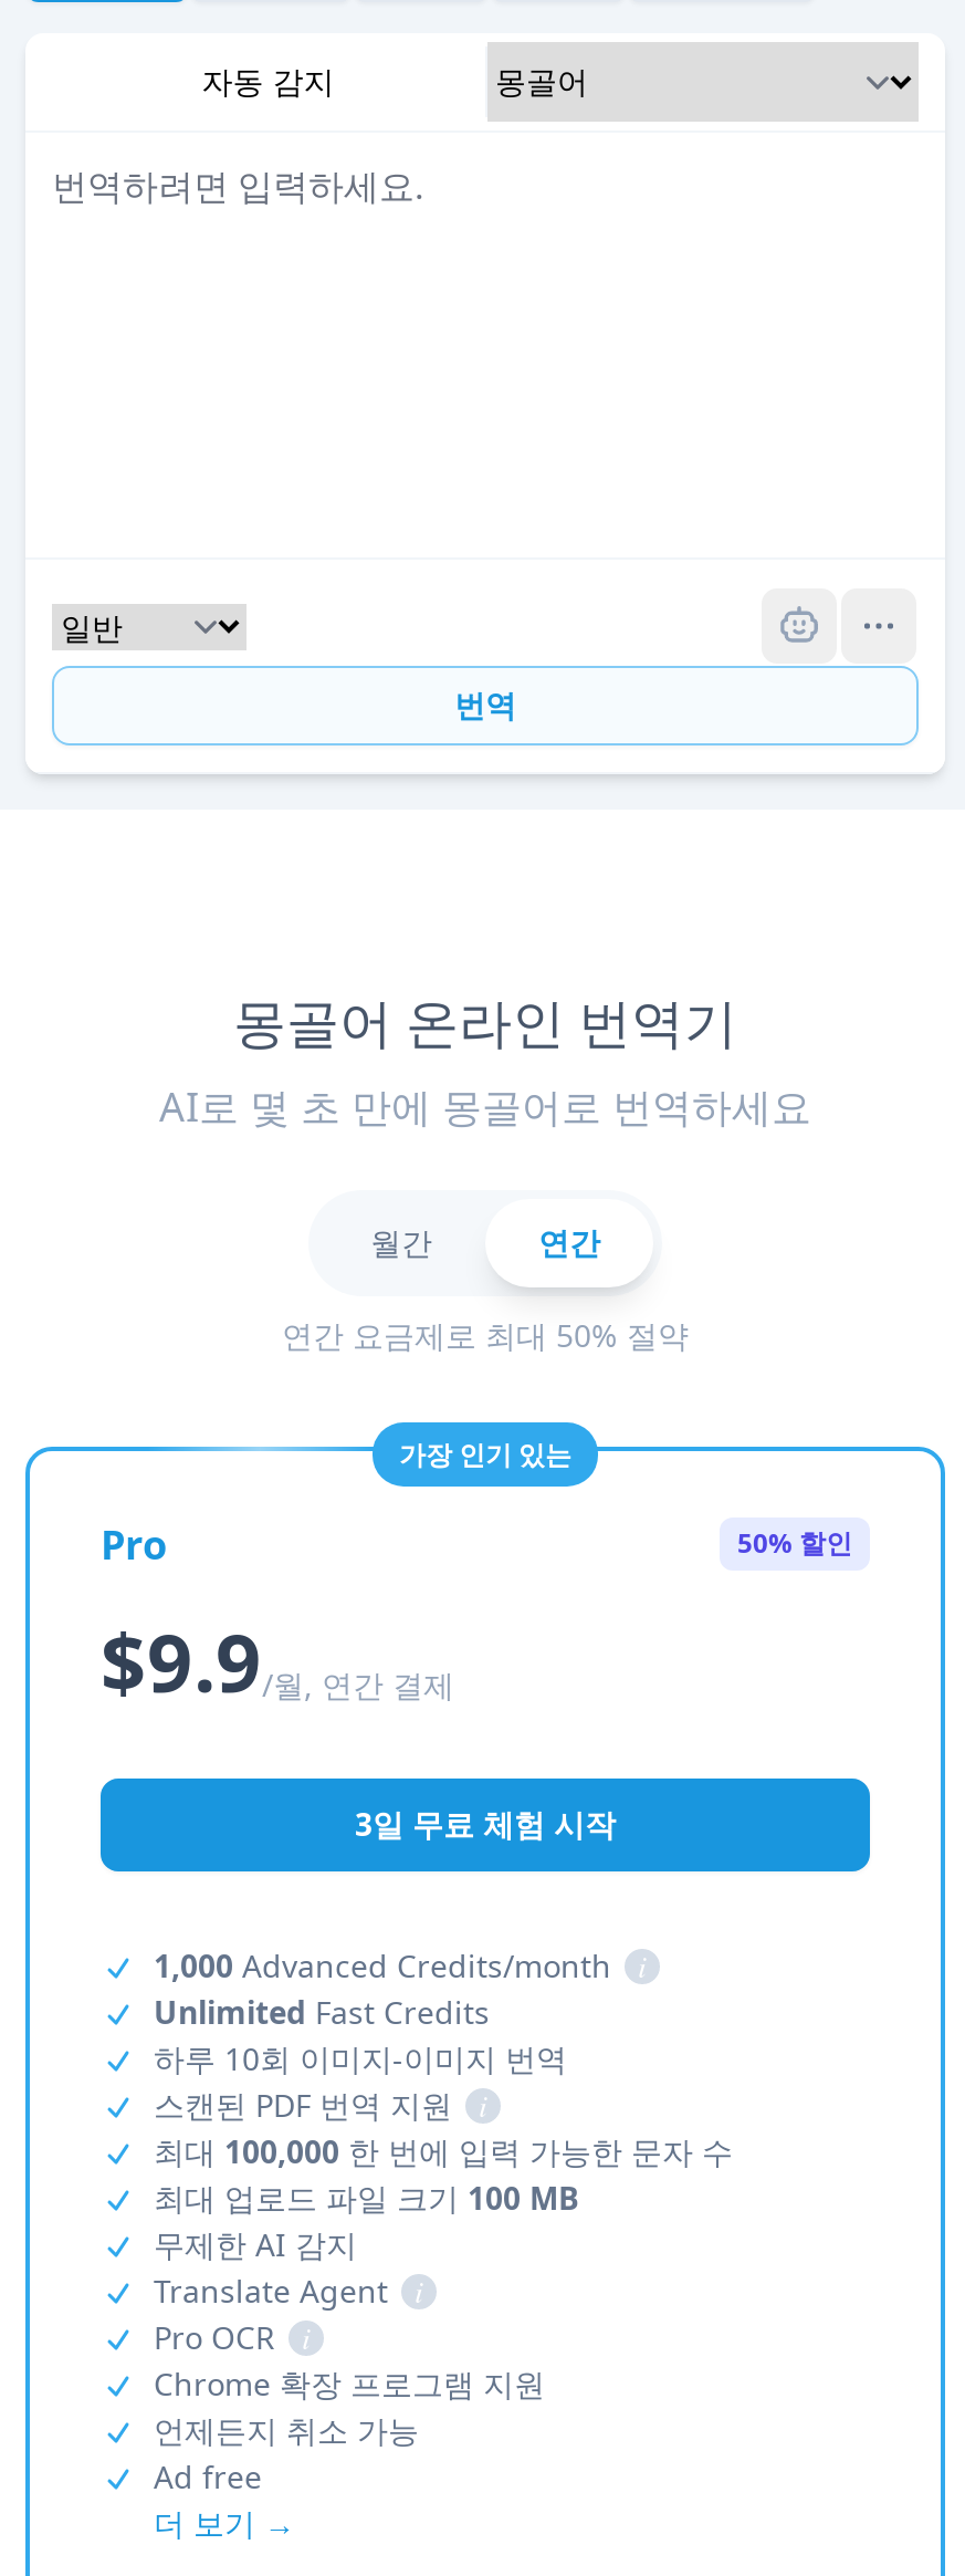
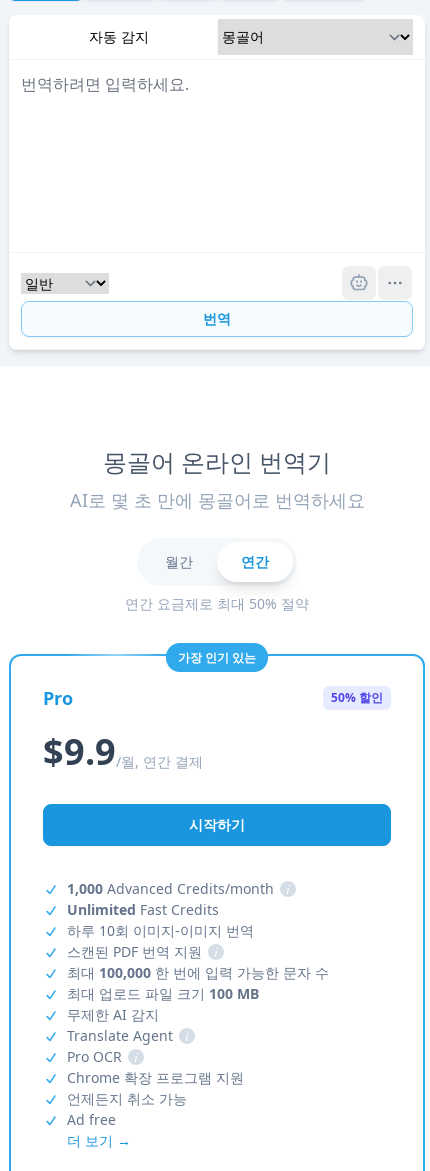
[355,1803,616,1845] 3일 무료 체험 시작 -> [189,815,245,834] 시작하기

